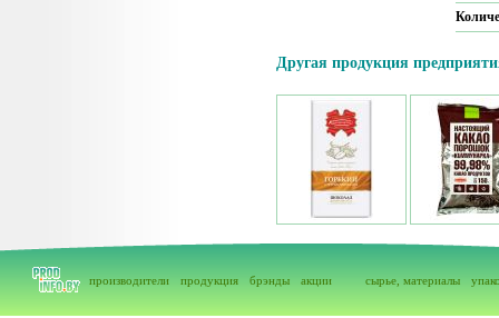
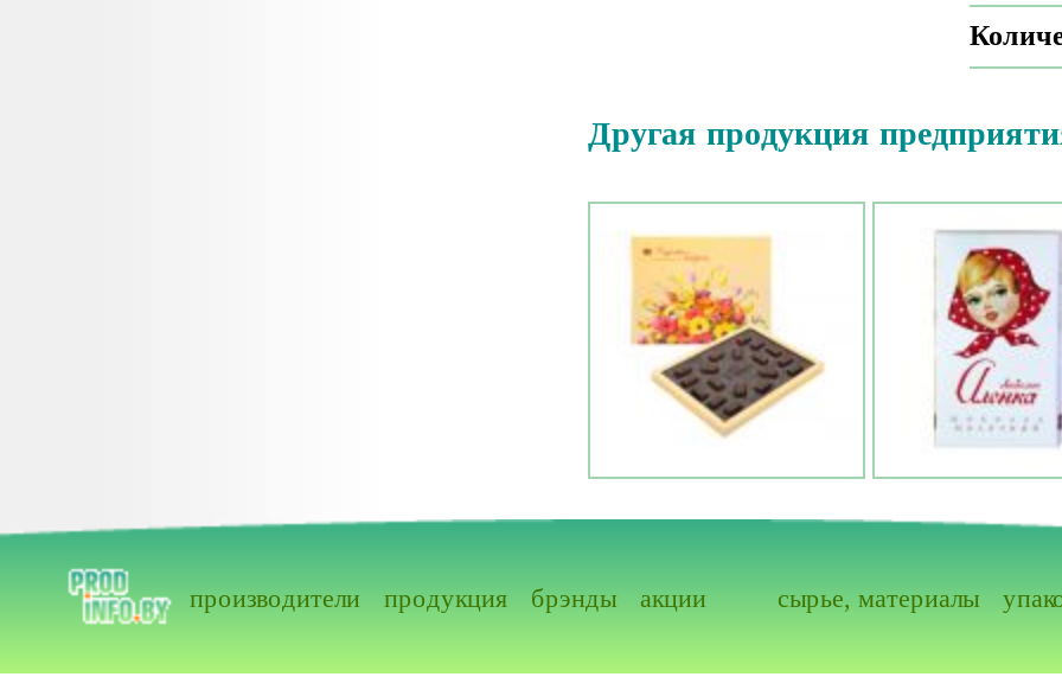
[296,101,387,218] [image] -> [628,218,827,462] [image]
[437,102,496,217] [image] -> [929,221,1055,458] [image]

